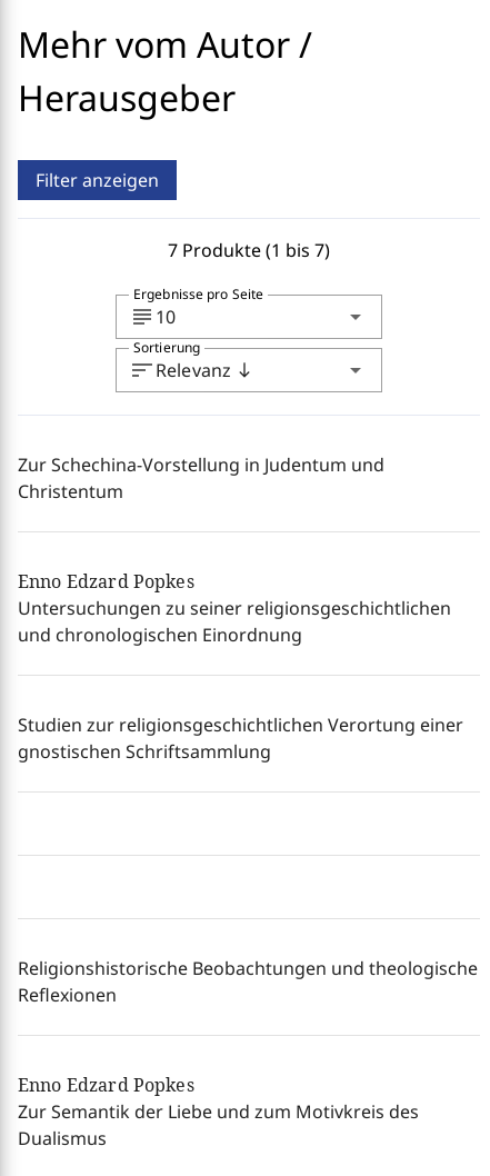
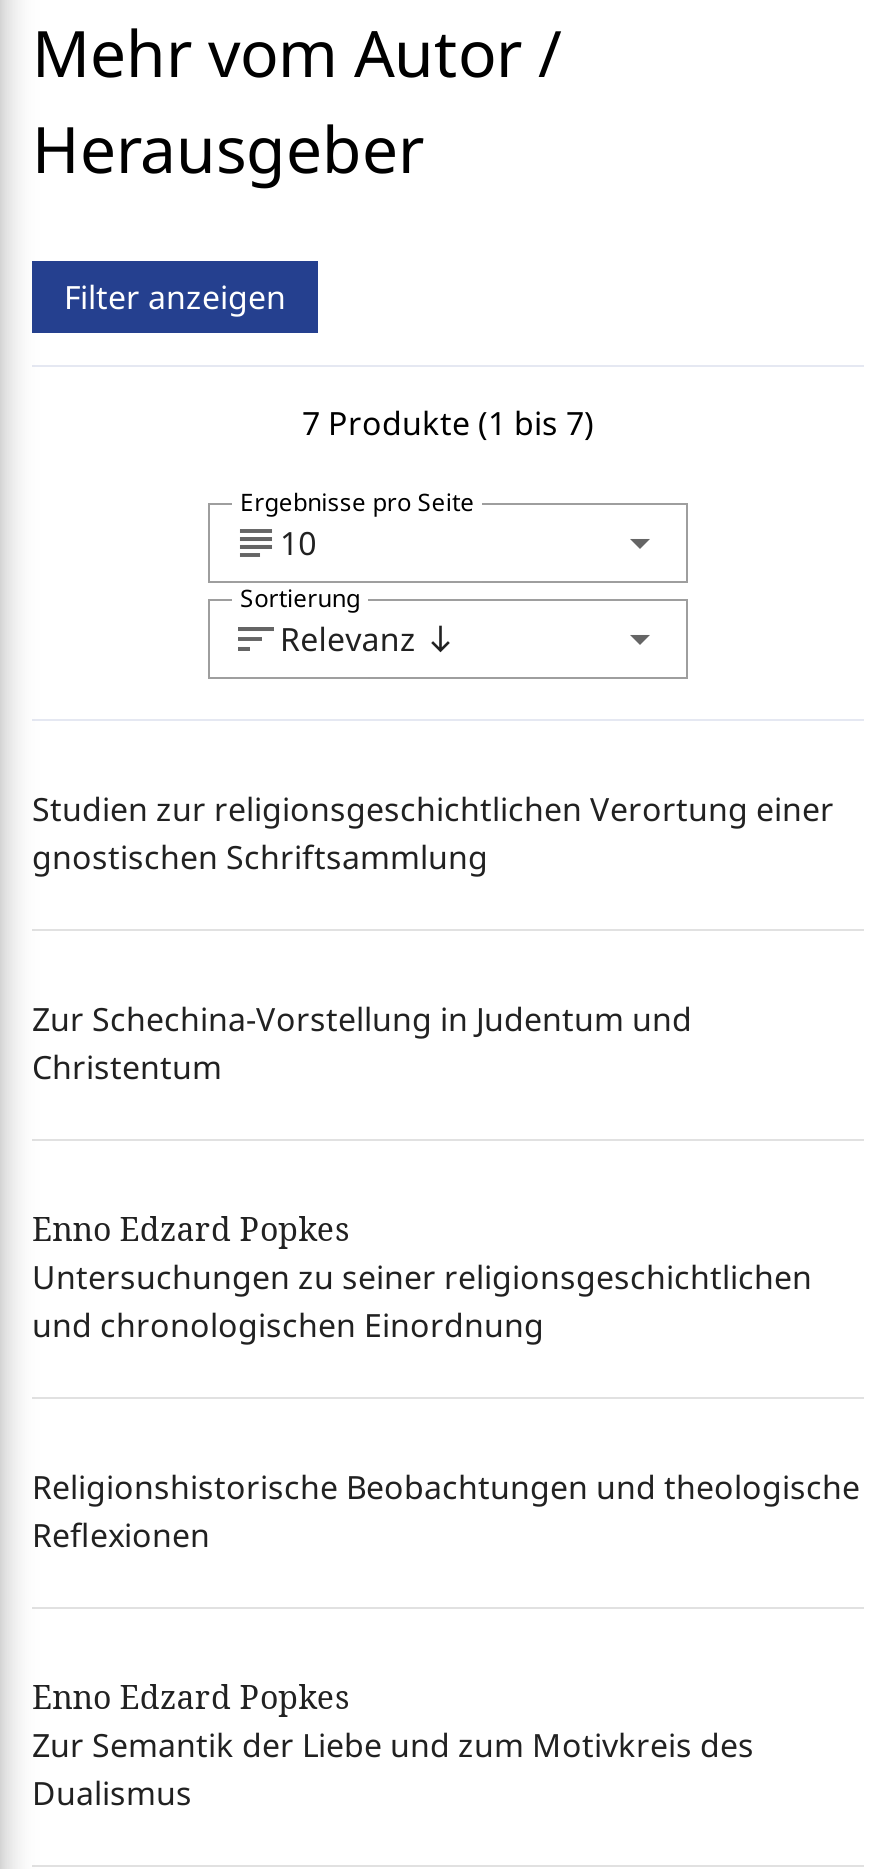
moved [18,452,451,647] -> [32,997,812,1347]: Zur Schechina-Vorstellung in Judentum und | Christentum | Enno Edzard Popkes | Untersuchungen zu seiner religionsgeschichtlichen | und chronologischen Einordnung
moved [18,712,463,764] -> [32,787,834,879]: Studien zur religionsgeschichtlichen Verortung einer | gnostischen Schriftsammlung

